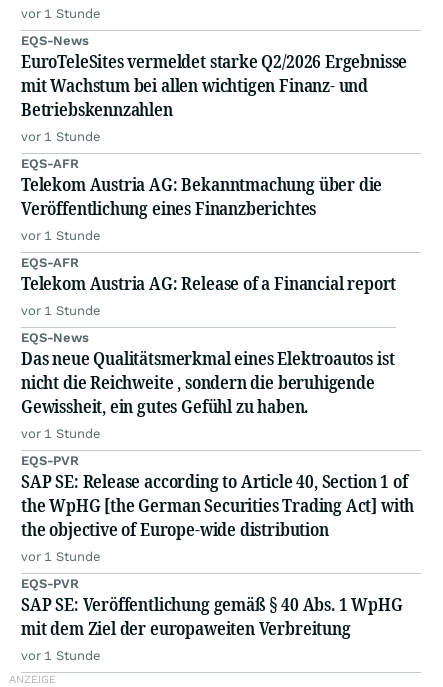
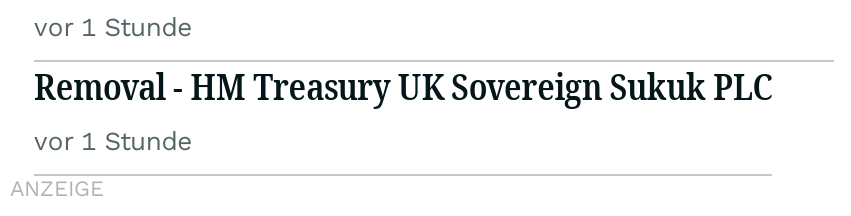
[21,33,414,640] EQS-News | EuroTeleSites vermeldet starke Q2/2026 Ergebnisse | mit Wachstum bei allen wichtigen Finanz- und | Betriebskennzahlen | vor 1 Stunde | EQS-AFR | Telekom Austria AG: Bekanntmachung über die | Veröffentlichung eines Finanzberichtes | vor 1 Stunde | EQS-AFR | Telekom Austria AG: Release of a Financial report | vor 1 Stunde | EQS-News | Das neue Qualitätsmerkmal eines Elektroautos ist | nicht die Reichweite , sondern die beruhigende | Gewissheit, ein gutes Gefühl zu haben. | vor 1 Stunde | EQS-PVR | SAP SE: Release according to Article 40, Section 1 of | the WpHG [the German Securities Trading Act] with | the objective of Europe-wide distribution | vor 1 Stunde | EQS-PVR | SAP SE: Veröffentlichung gemäß § 40 Abs. 1 WpHG | mit dem Ziel der europaweiten Verbreitung -> [34,62,772,110] Removal - HM Treasury UK Sovereign Sukuk PLC

